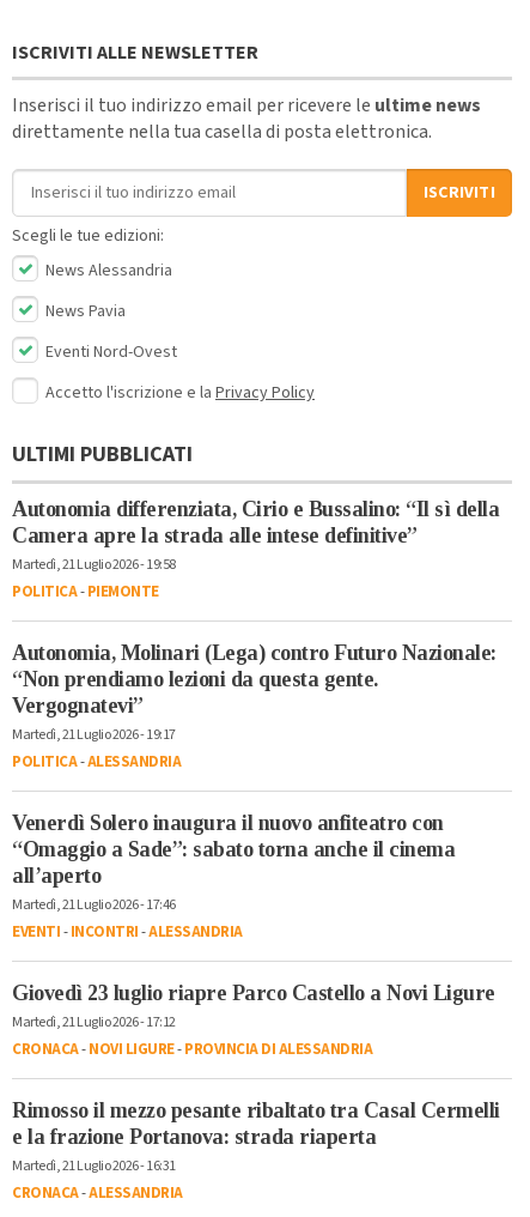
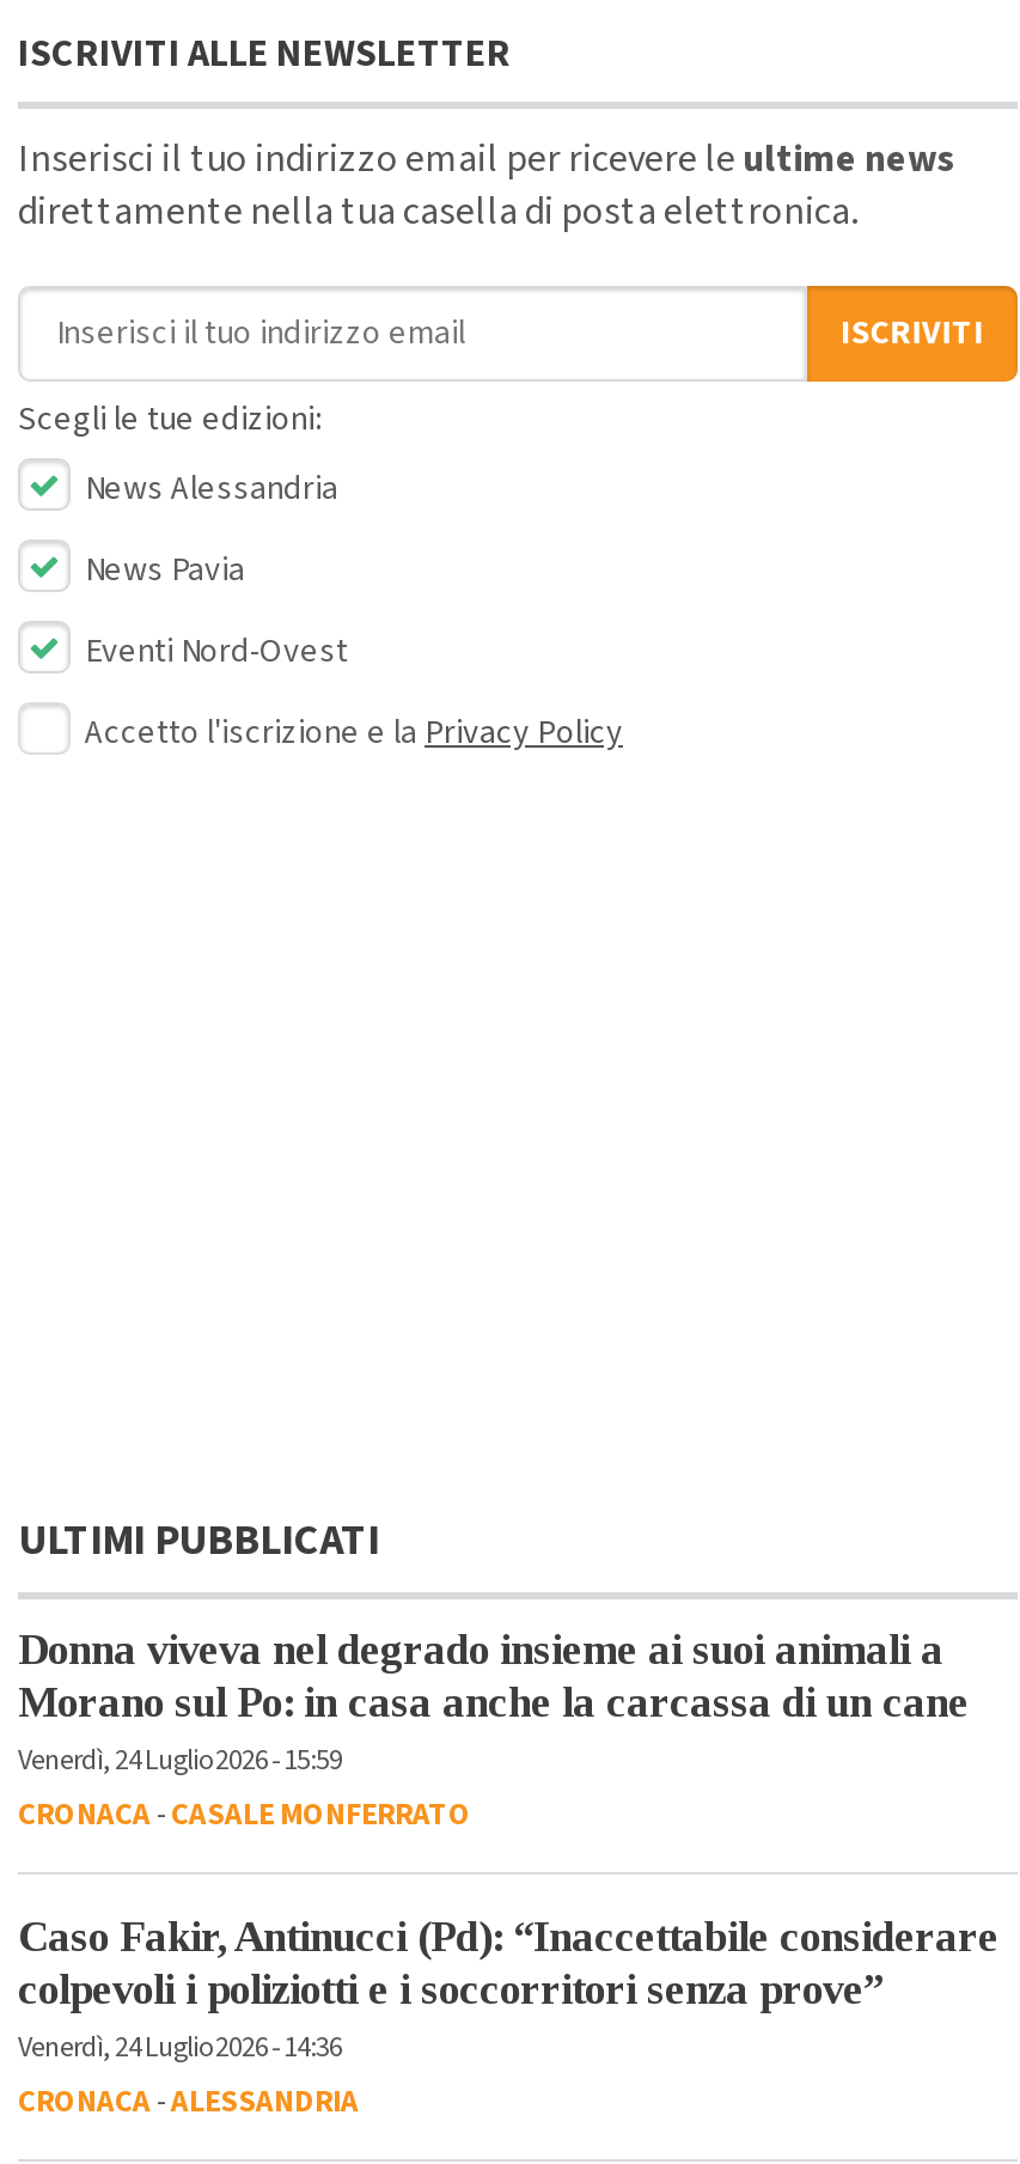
moved [12,440,193,470] -> [18,1511,379,1571]: ULTIMI PUBBLICATI
[12,497,499,1176] Autonomia differenziata, Cirio e Bussalino: “Il sì della | Camera apre la strada alle intese definitive” | Martedì, 21 Luglio 2026 - 19:58 | POLITICA-PIEMONTE | Autonomia, Molinari (Lega) contro Futuro Nazionale: | “Non prendiamo lezioni da questa gente. | Vergognatevi” | Martedì, 21 Luglio 2026 - 19:17 | POLITICA-ALESSANDRIA | Venerdì Solero inaugura il nuovo anfiteatro con | “Omaggio a Sade”: sabato torna anche il cinema | all’aperto | Martedì, 21 Luglio 2026 - 17:46 | EVENTI-INCONTRI-ALESSANDRIA | Giovedì 23 luglio riapre Parco Castello a Novi Ligure | Martedì, 21 Luglio 2026 - 17:12 | CRONACA-NOVI LIGURE-PROVINCIA DI ALESSANDRIA | Rimosso il mezzo pesante ribaltato tra Casal Cermelli | e la frazione Portanova: strada riaperta | Martedì, 21 Luglio 2026 - 16:31 -> [18,1626,998,2068] Donna viveva nel degrado insieme ai suoi animali a | Morano sul Po: in casa anche la carcassa di un cane | Venerdì, 24 Luglio 2026 - 15:59 | CRONACA -CASALE MONFERRATO | Caso Fakir, Antinucci (Pd): “Inaccettabile considerare | colpevoli i poliziotti e i soccorritori senza prove” | Venerdì, 24 Luglio 2026 - 14:36

